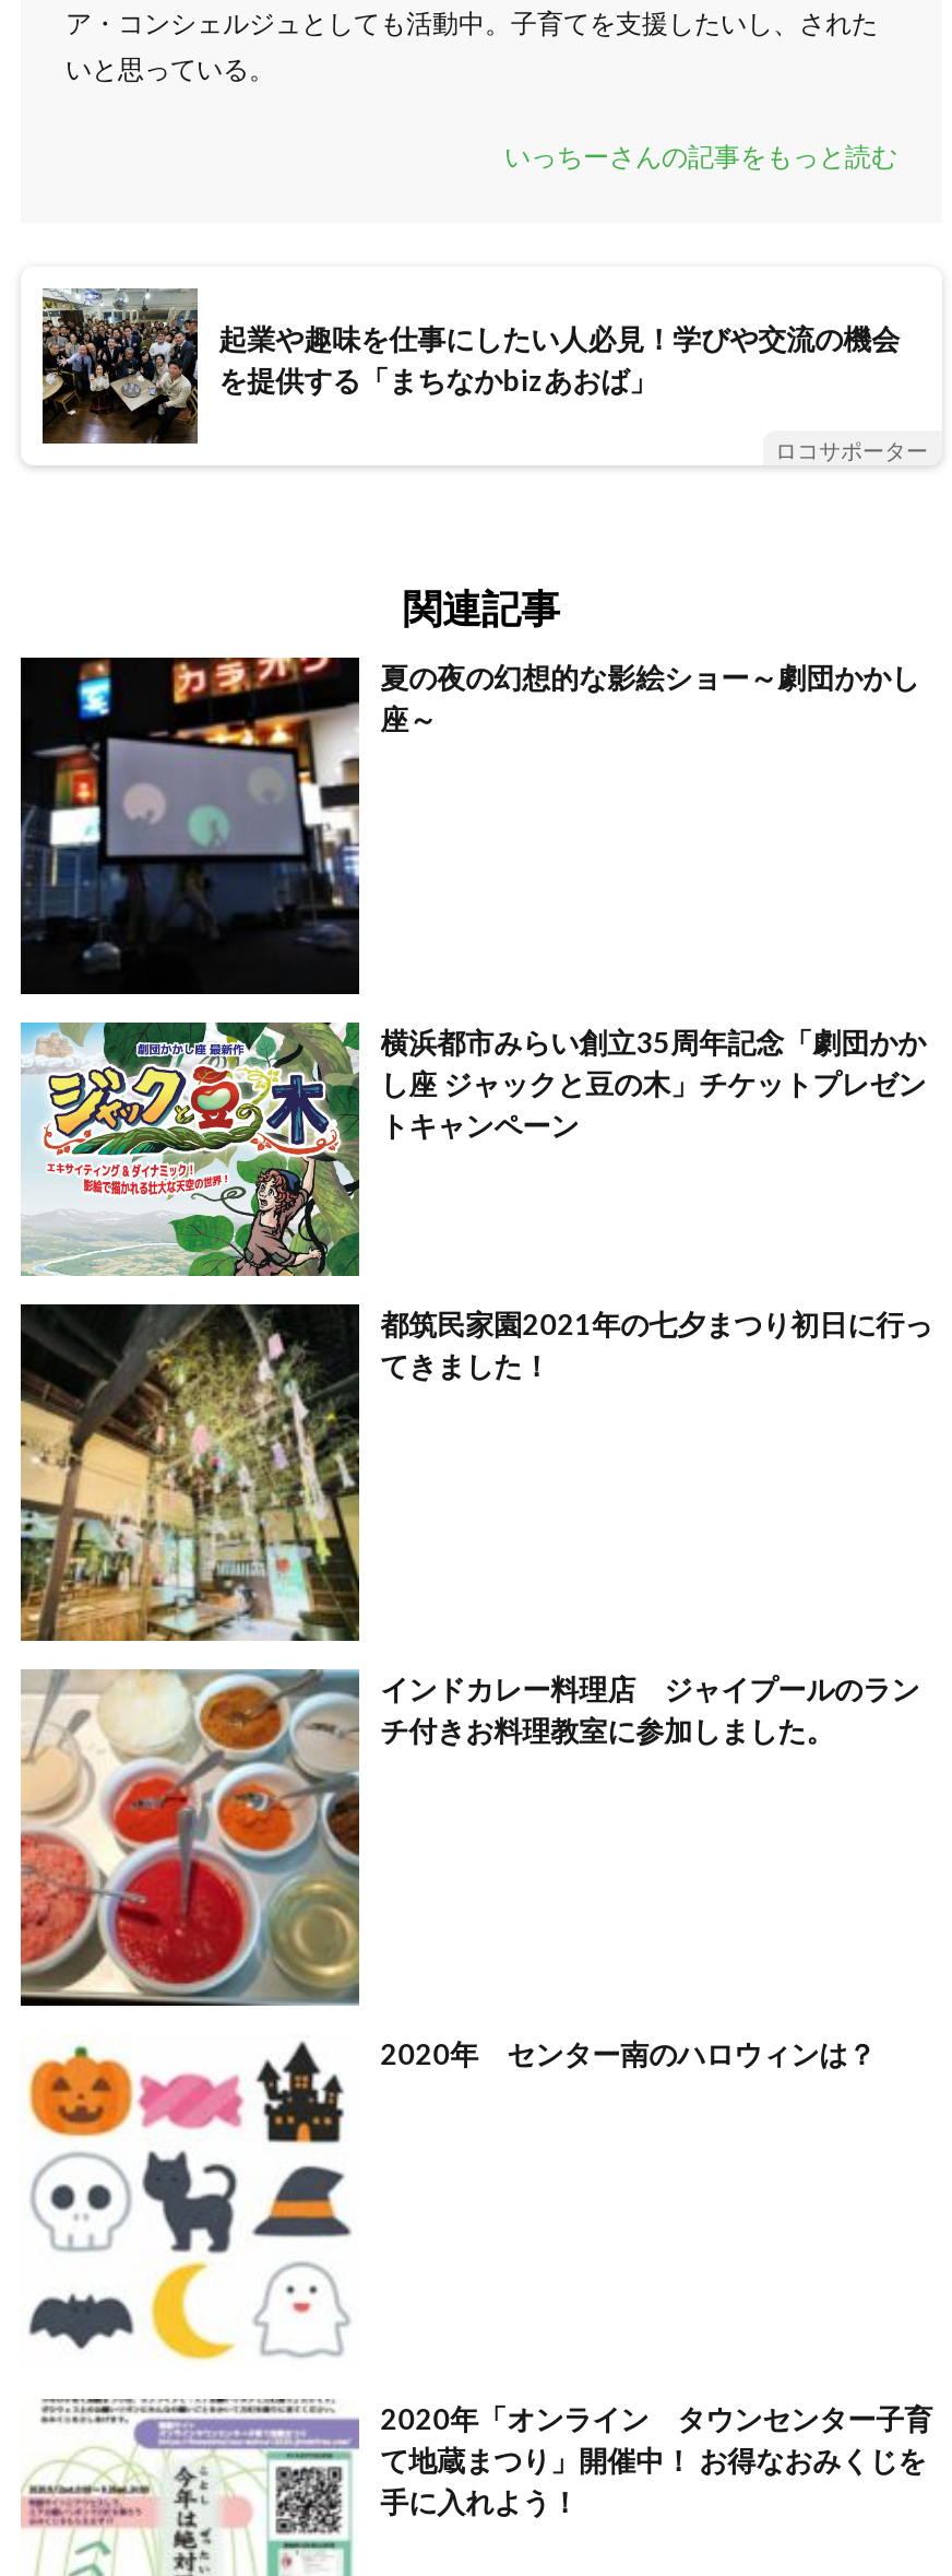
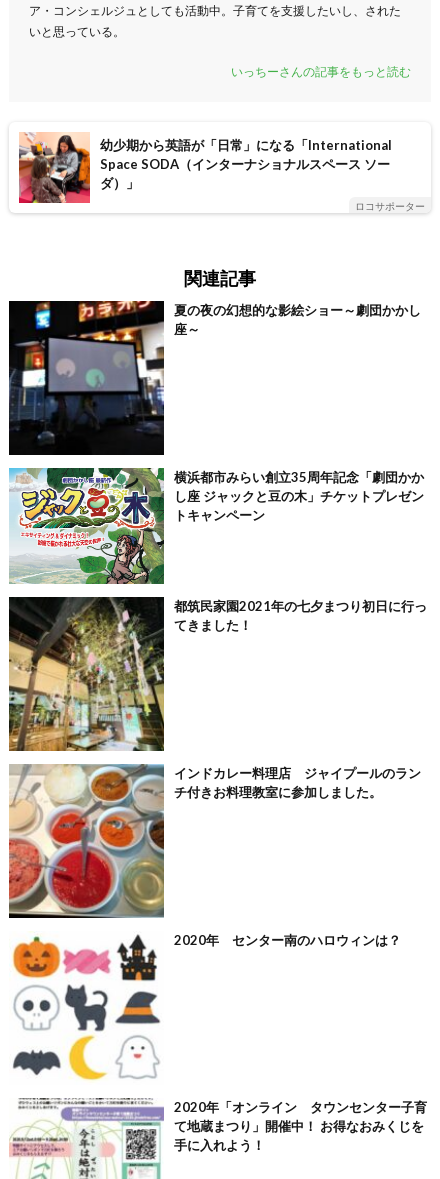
[40,286,900,446] [image] | 起業や趣味を仕事にしたい人必見！学びや交流の機会 | を提供する「まちなかbizあおば」 -> [18,132,392,204] [image] | 幼少期から英語が「日常」になる「International | Space SODA（インターナショナルスペース ソー | ダ）」

